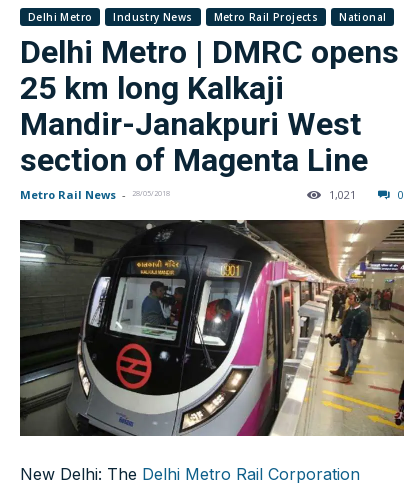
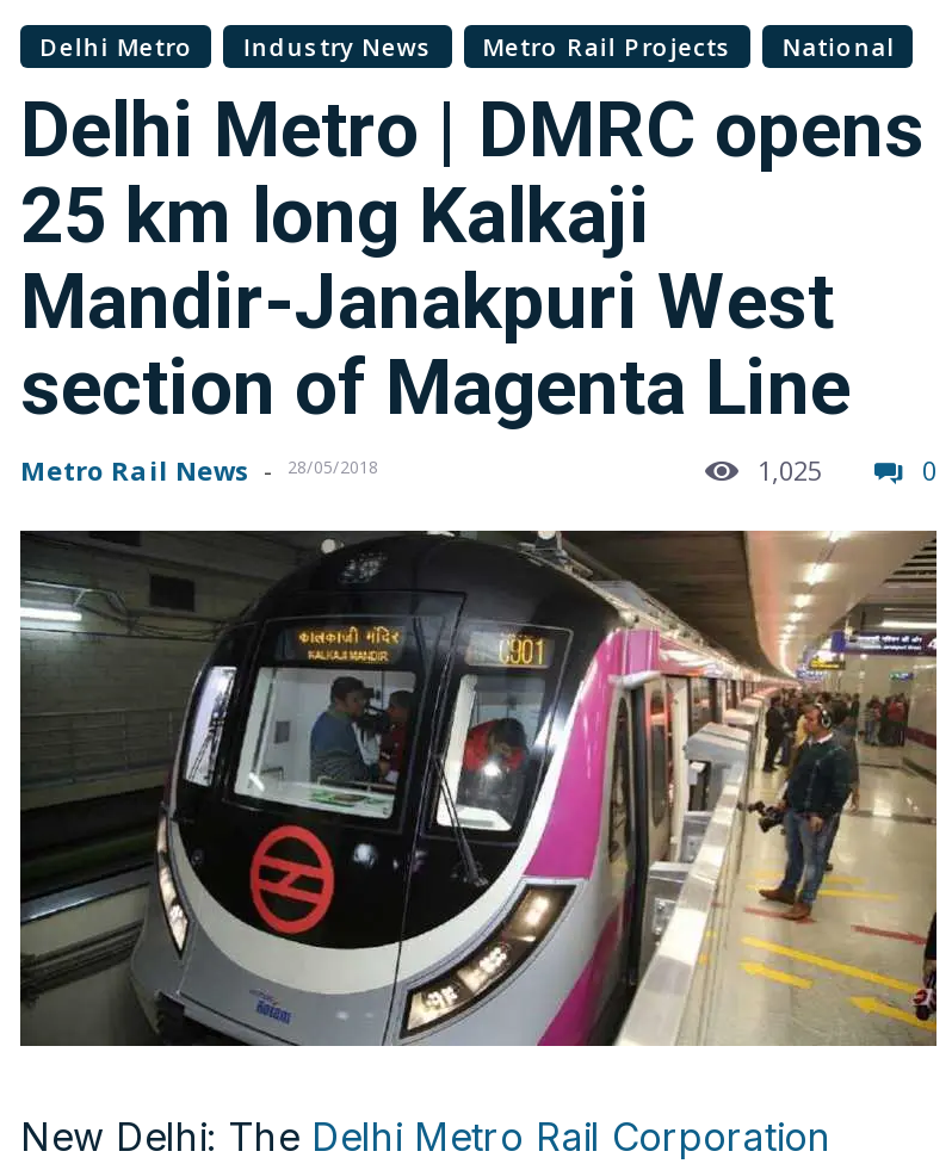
[329,187,356,202] 1,021 -> [758,452,822,488] 1,025

